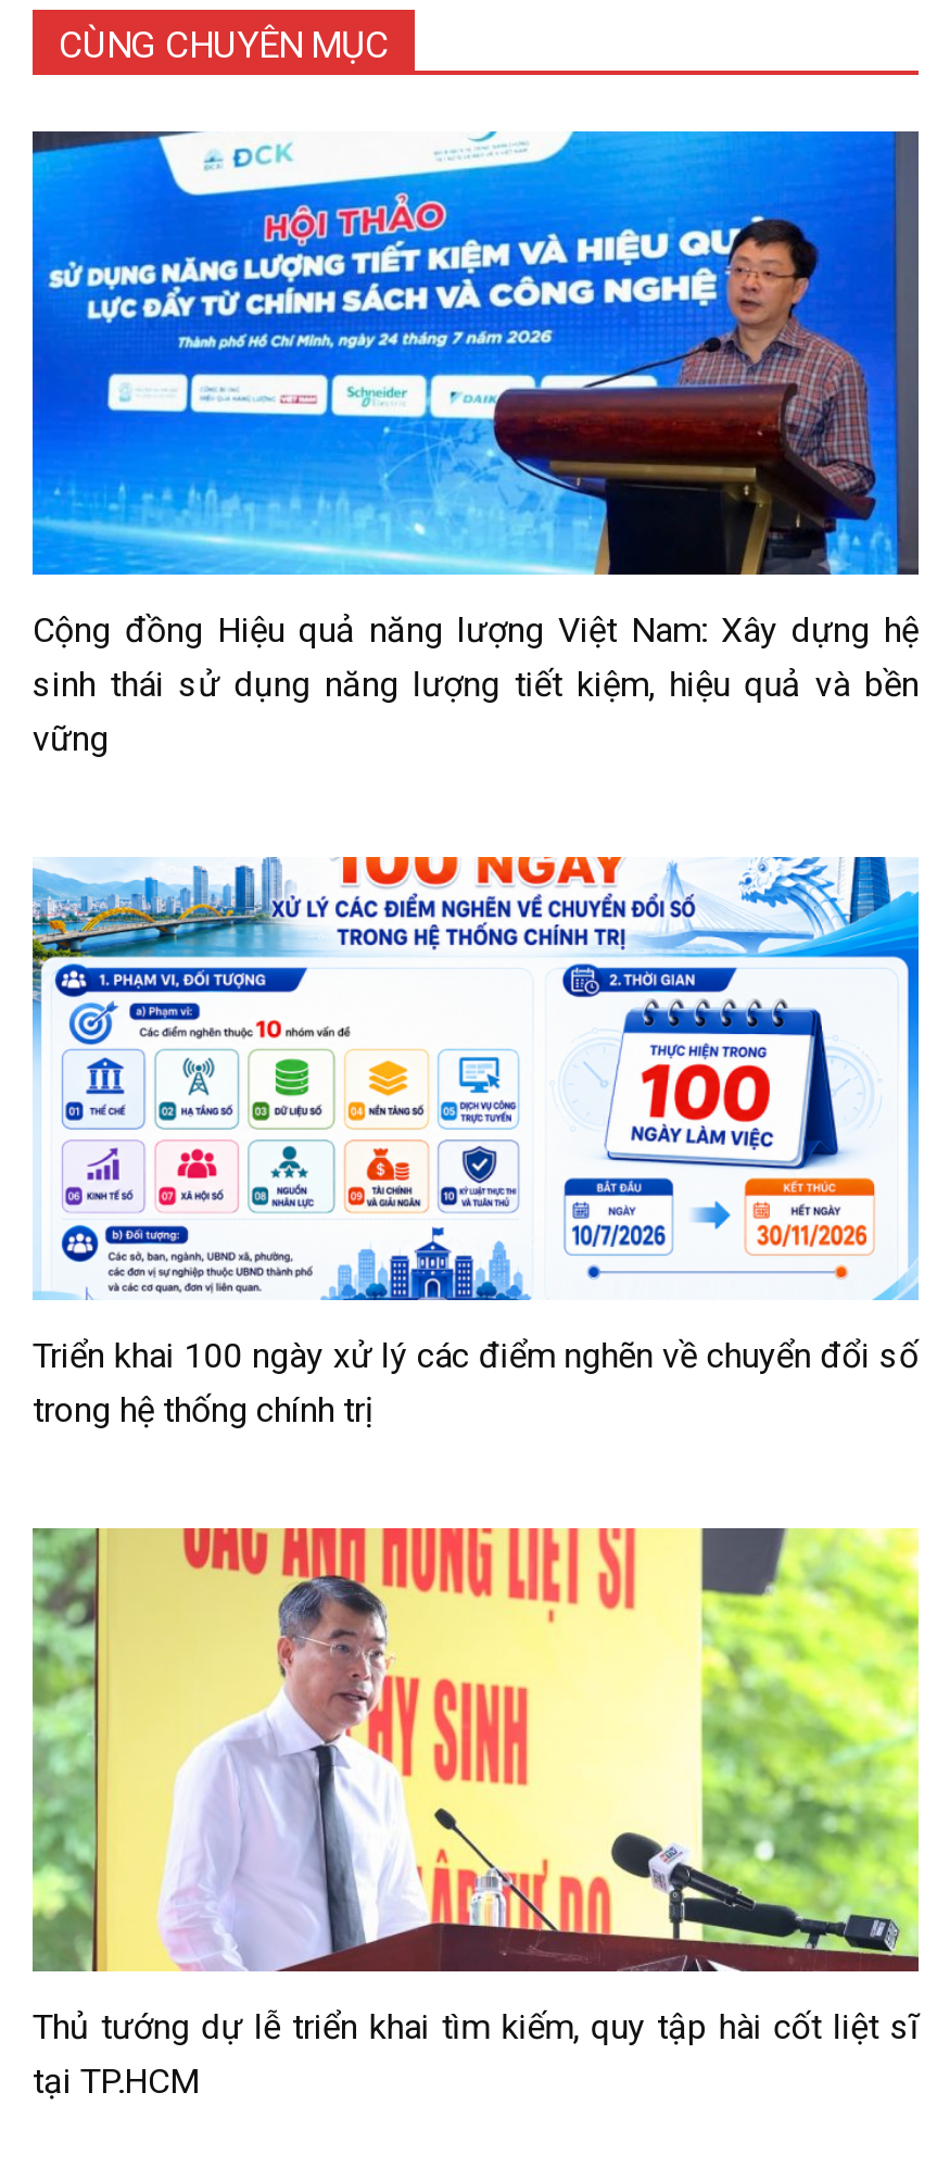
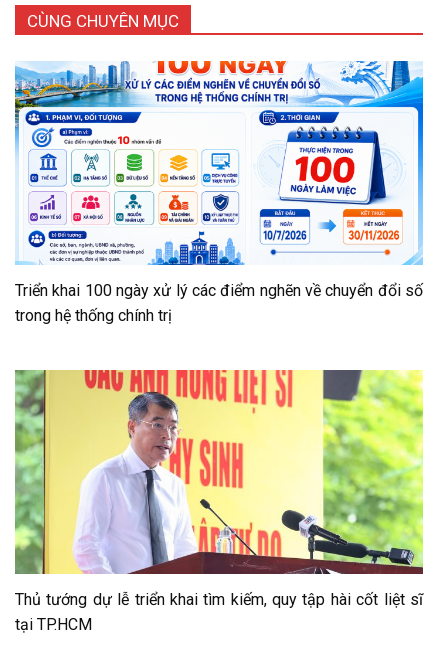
[30,128,921,759] [image] | Cộng đồng Hiệu quả năng lượng Việt Nam: Xây dựng hệ | sinh thái sử dụng năng lượng tiết kiệm, hiệu quả và bền | vững -> none

